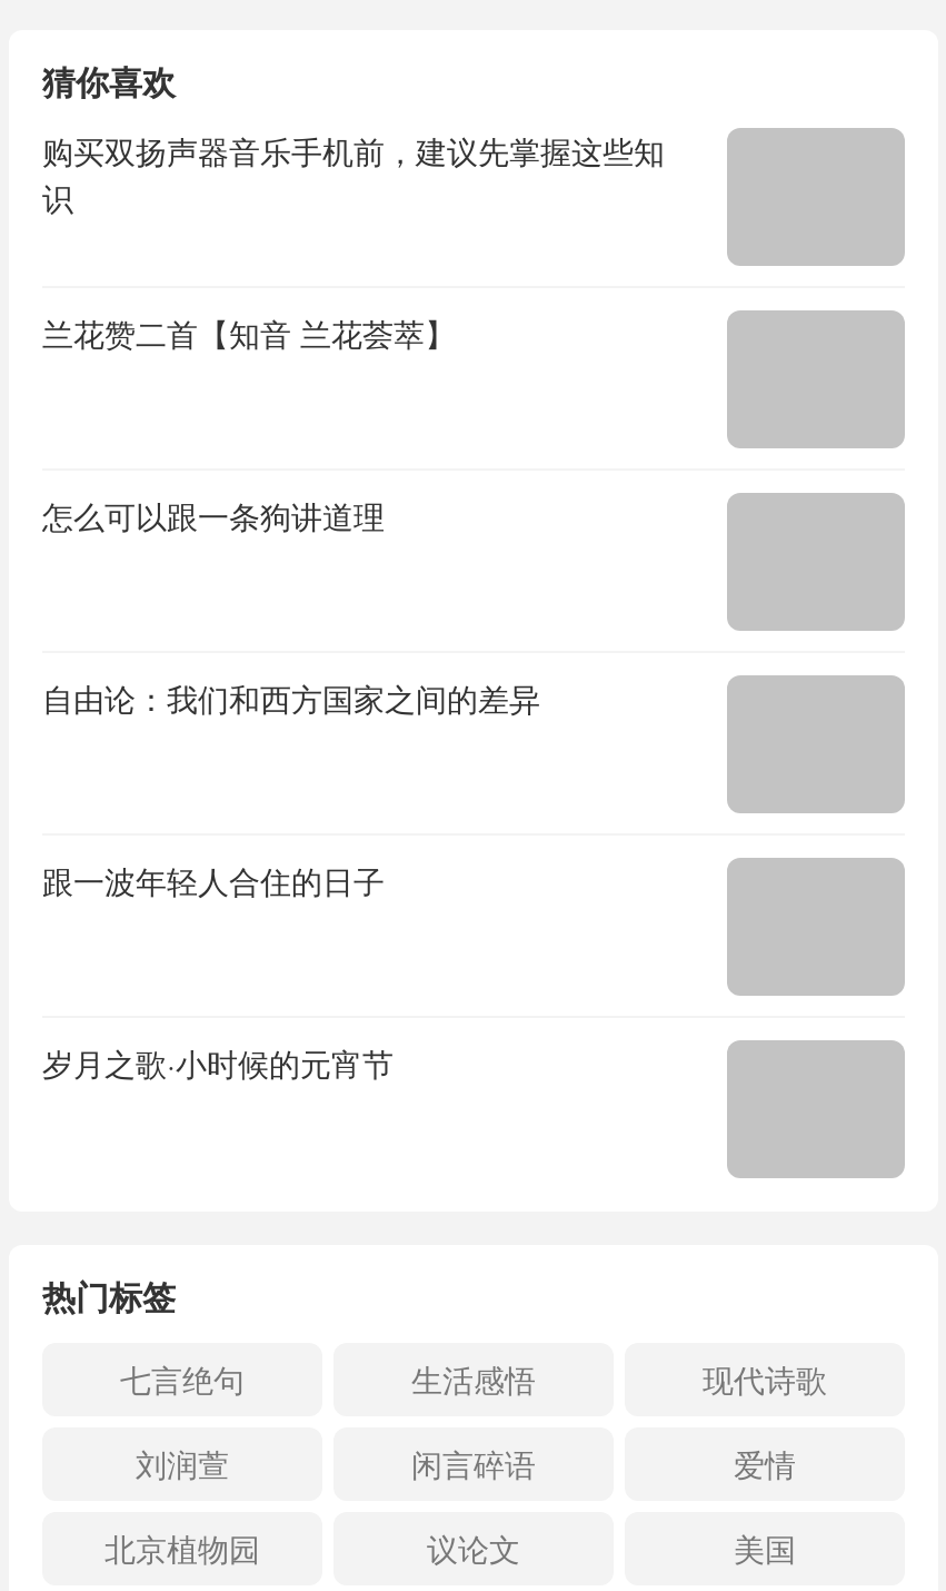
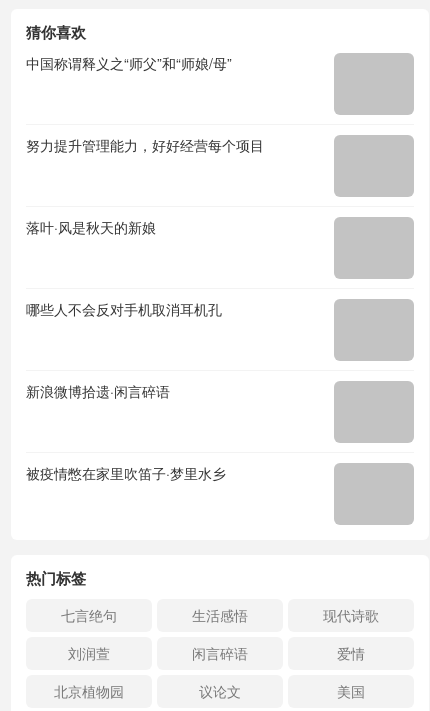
[42,128,665,219] 购买双扬声器音乐手机前，建议先掌握这些知 | 识 -> [26,53,232,73] 中国称谓释义之“师父”和“师娘/母”
[42,310,456,355] 兰花赞二首【知音 兰花荟萃】 -> [26,135,264,155] 努力提升管理能力，好好经营每个项目
[42,493,385,537] 怎么可以跟一条狗讲道理 -> [26,217,156,237] 落叶·风是秋天的新娘
[42,675,540,720] 自由论：我们和西方国家之间的差异 -> [26,299,222,319] 哪些人不会反对手机取消耳机孔
[42,858,385,902] 跟一波年轻人合住的日子 -> [26,381,170,401] 新浪微博拾遗·闲言碎语
[42,1040,394,1085] 岁月之歌·小时候的元宵节 -> [26,463,226,483] 被疫情憋在家里吹笛子·梦里水乡

